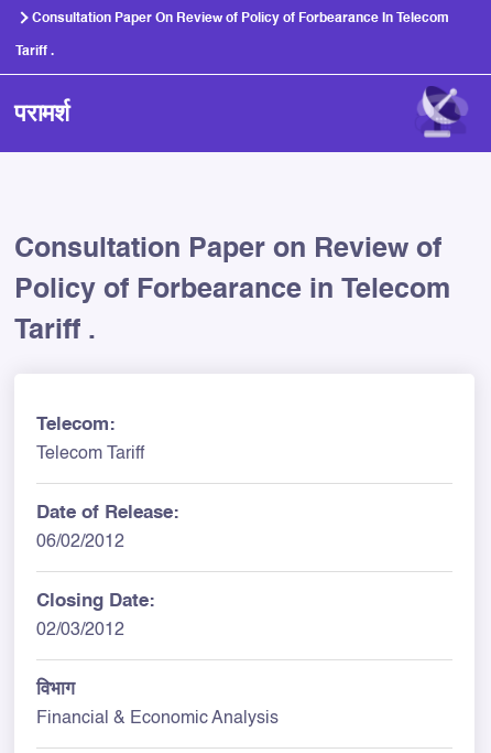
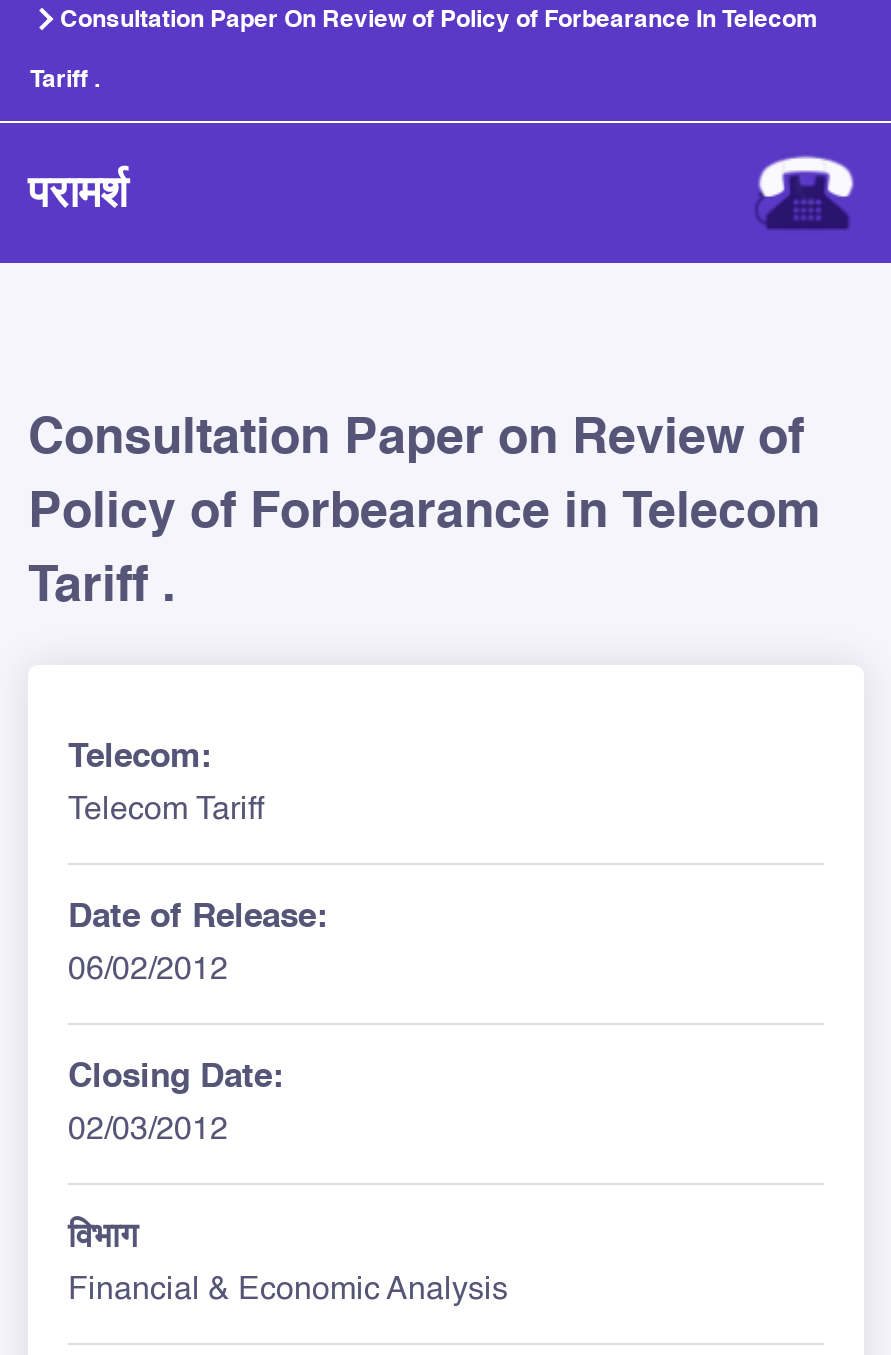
[417,86,468,138] [image] -> [758,145,854,235] [image]

